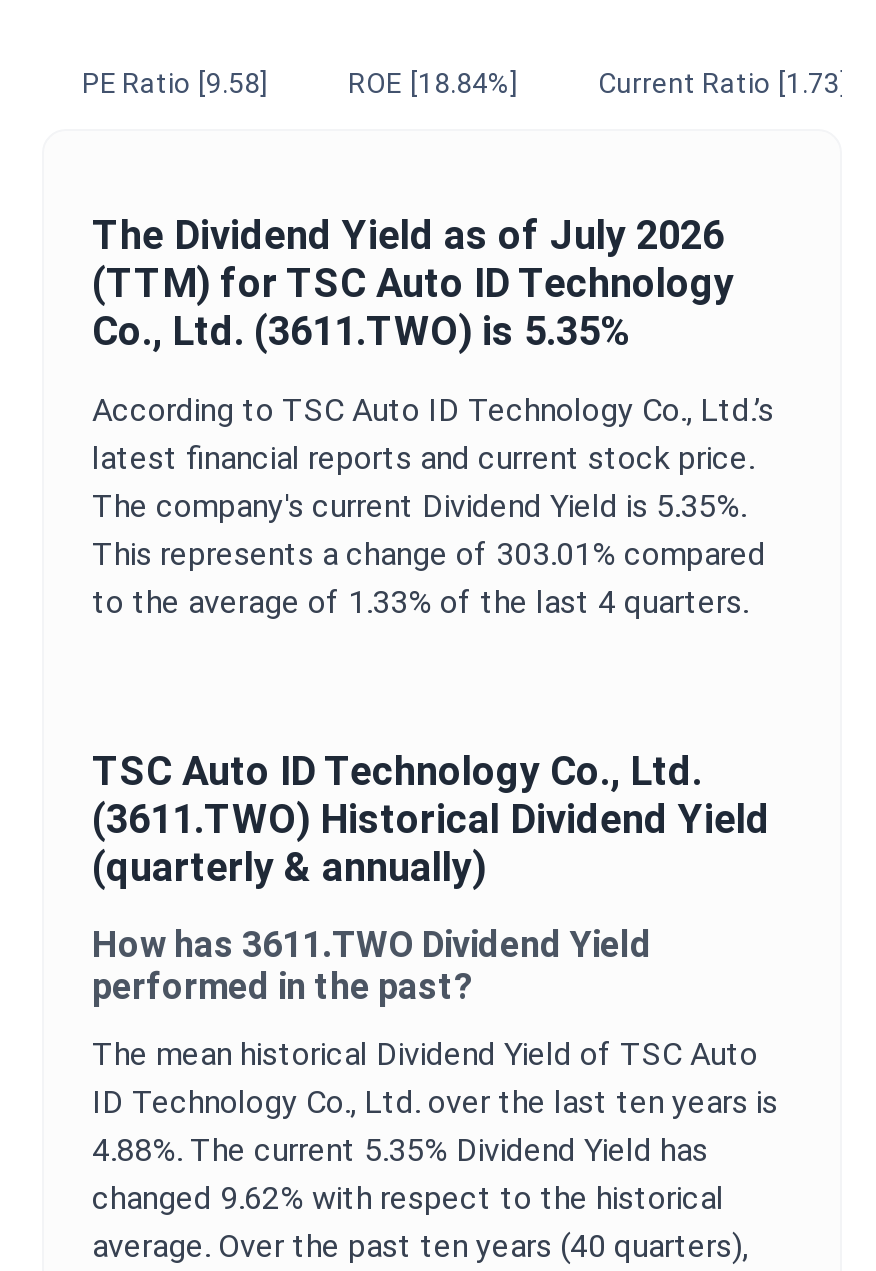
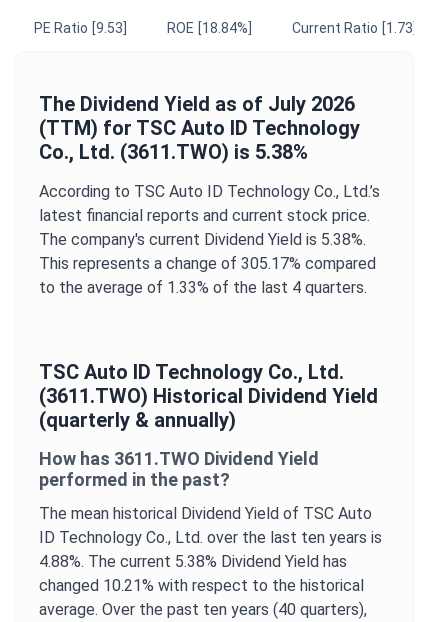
[82,67,268,99] PE Ratio [9.58] -> [34,20,127,36] PE Ratio [9.53]
[92,307,630,355] Co., Ltd. (3611.TWO) is 5.35% -> [39,140,308,164] Co., Ltd. (3611.TWO) is 5.38%
[92,487,746,525] The company's current Dividend Yield is 5.35%. -> [39,230,366,249] The company's current Dividend Yield is 5.38%.
[92,535,766,573] This represents a change of 303.01% compared -> [39,254,376,273] This represents a change of 305.17% compared
[92,1131,708,1169] 4.88%. The current 5.35% Dividend Yield has -> [39,552,347,571] 4.88%. The current 5.38% Dividend Yield has
[92,1179,724,1217] changed 9.62% with respect to the historical -> [39,576,364,595] changed 10.21% with respect to the historical

